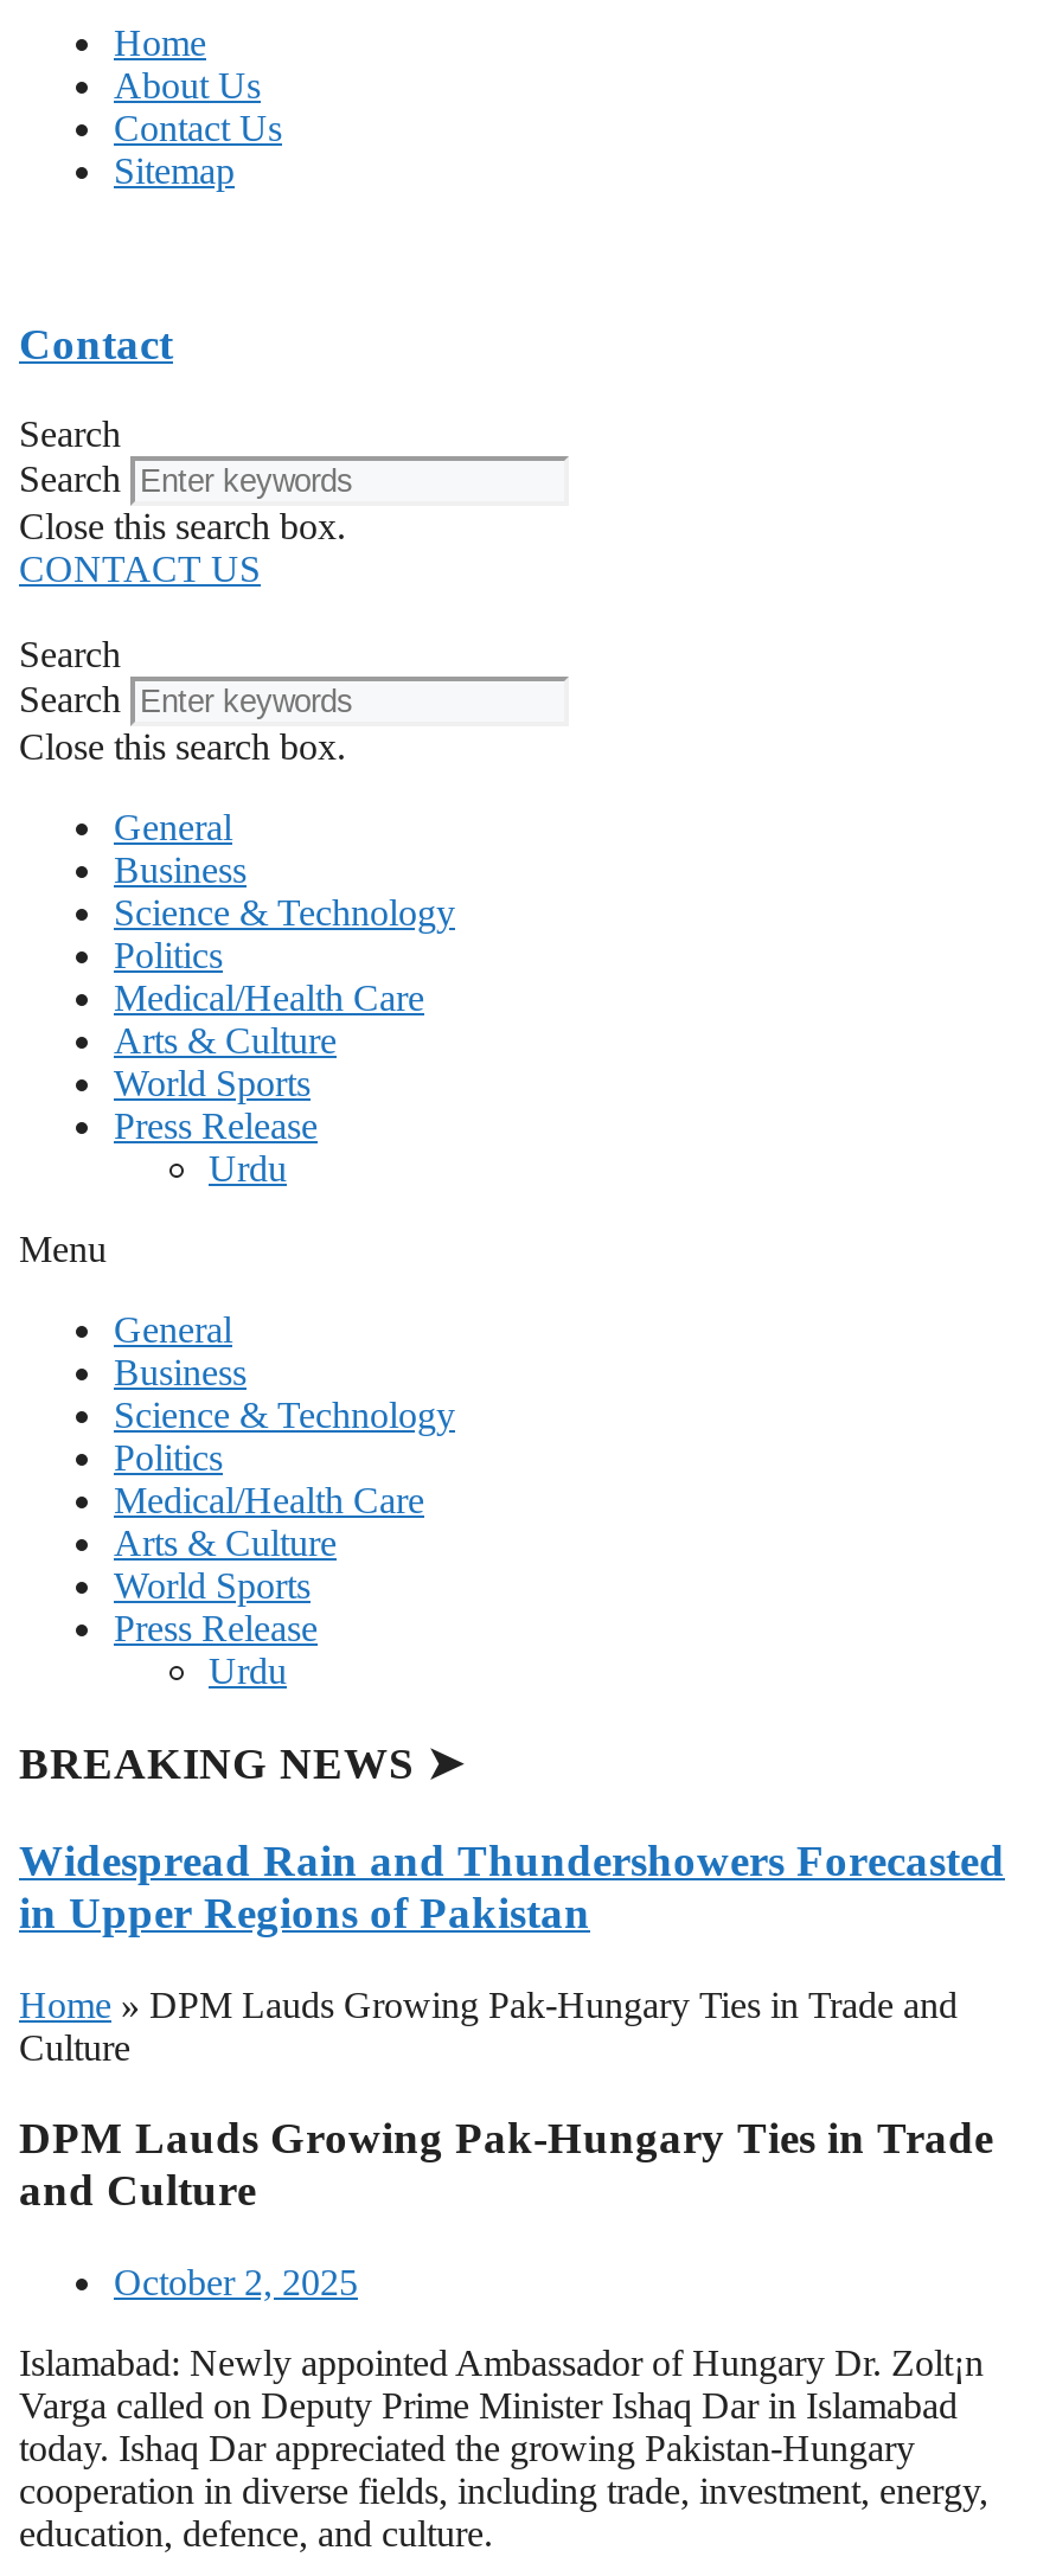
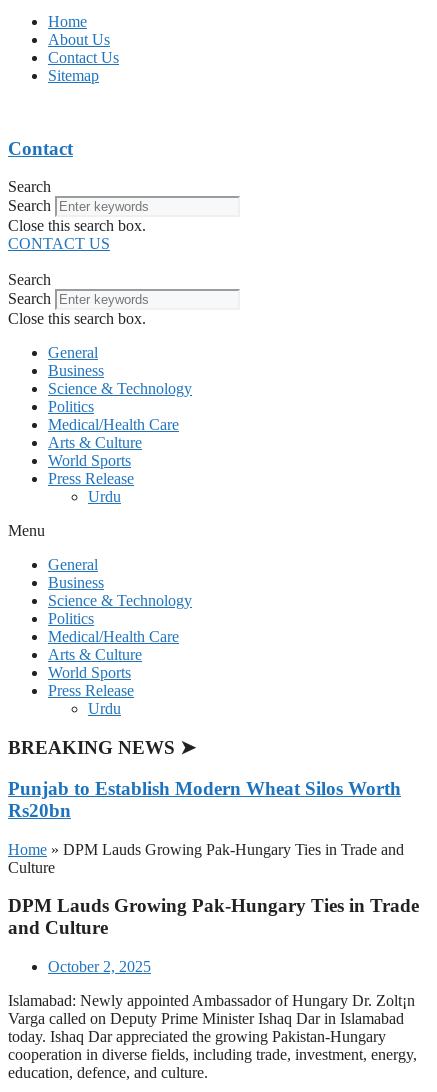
[19,1835,1005,1937] Widespread Rain and Thundershowers Forecasted | in Upper Regions of Pakistan -> [8,778,401,821] Punjab to Establish Modern Wheat Silos Worth | Rs20bn

